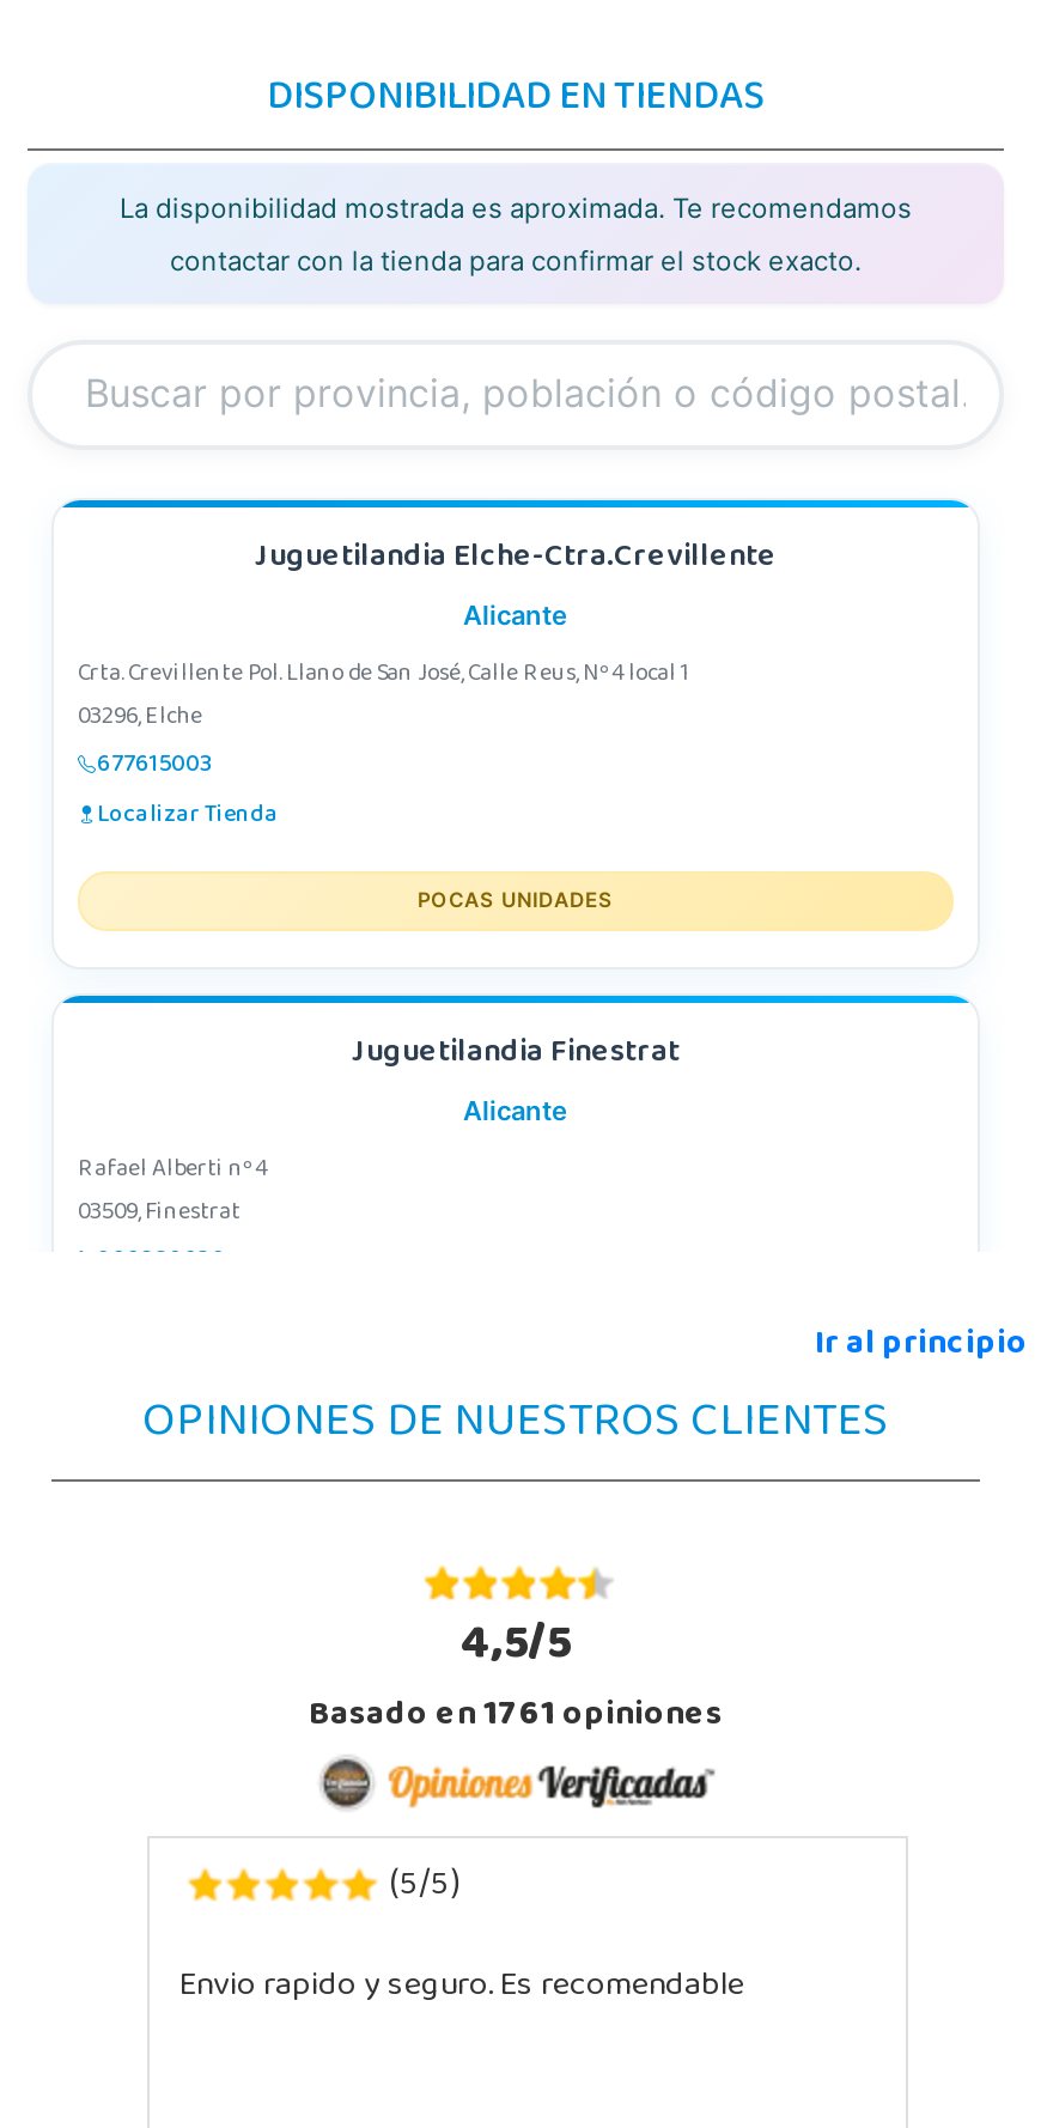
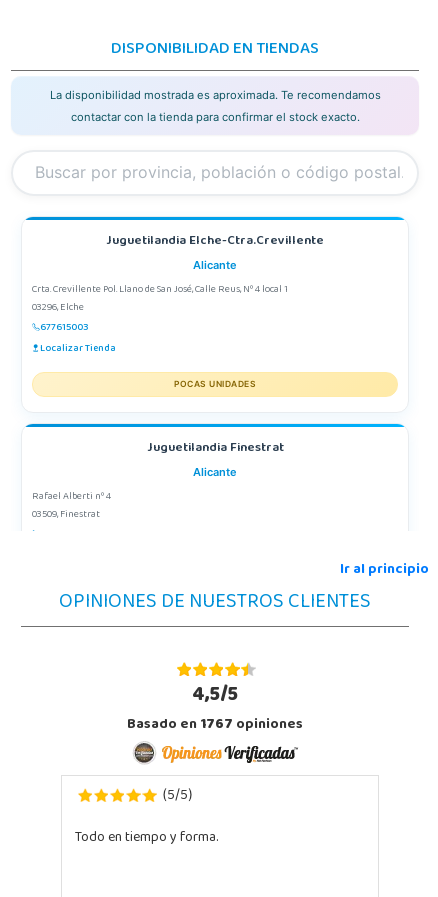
[309,1683,723,1752] Basado en1761opiniones -> [127,711,303,740] Basado en1767opiniones
[179,1954,744,2024] Envio rapido y seguro. Es recomendable -> [74,824,217,853] Todo en tiempo y forma.

